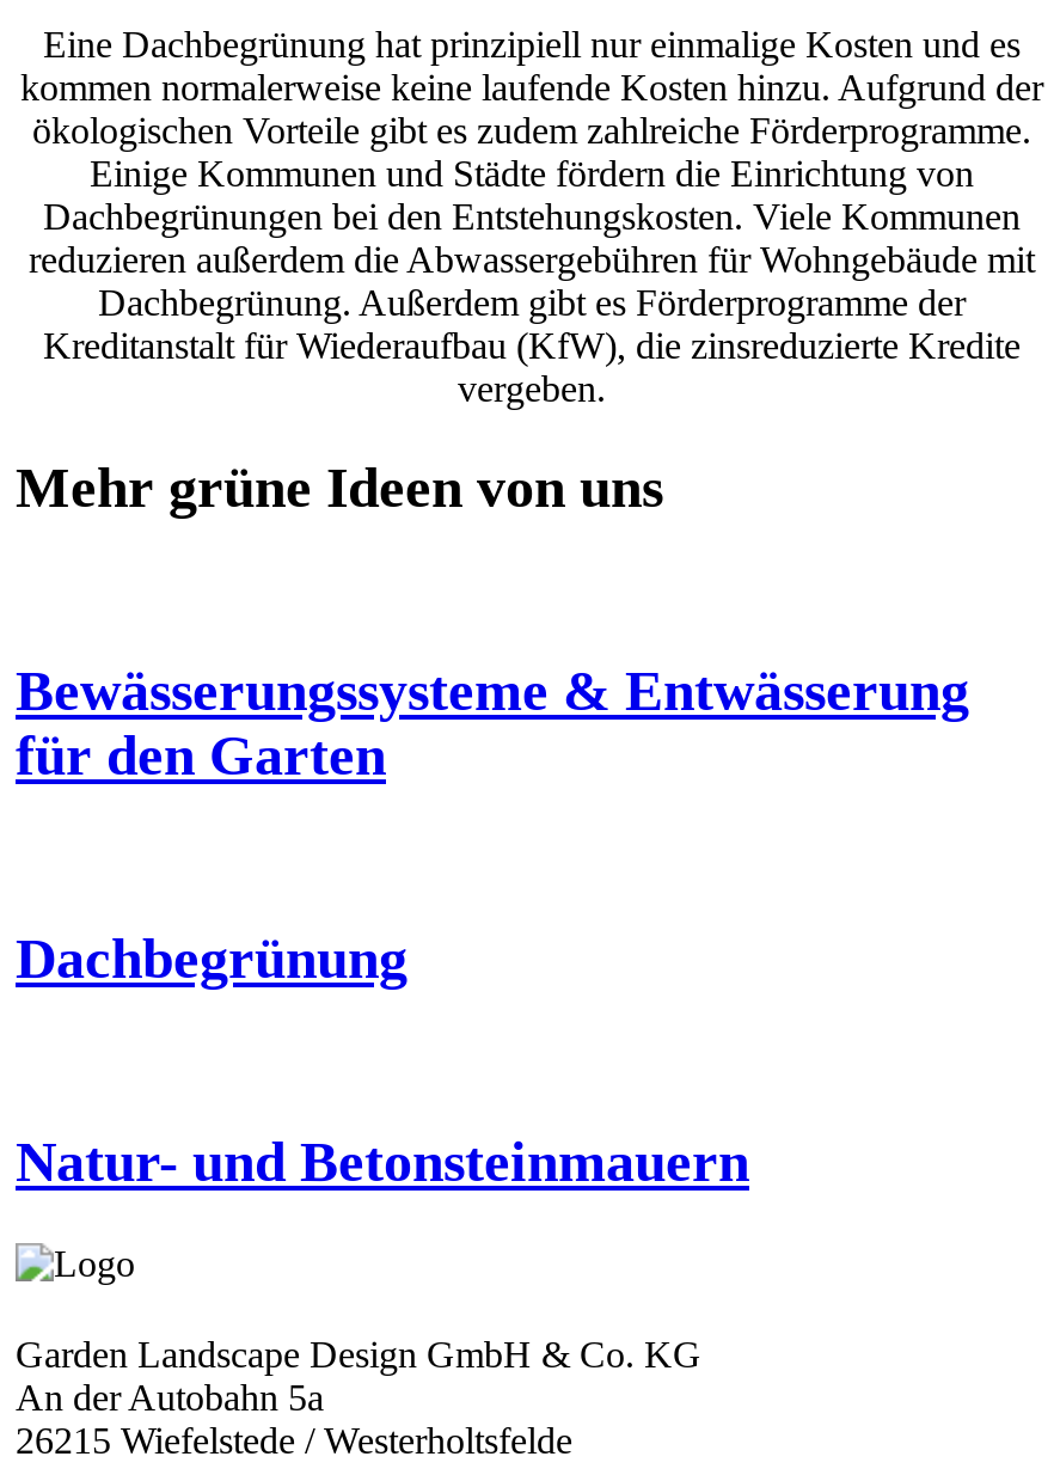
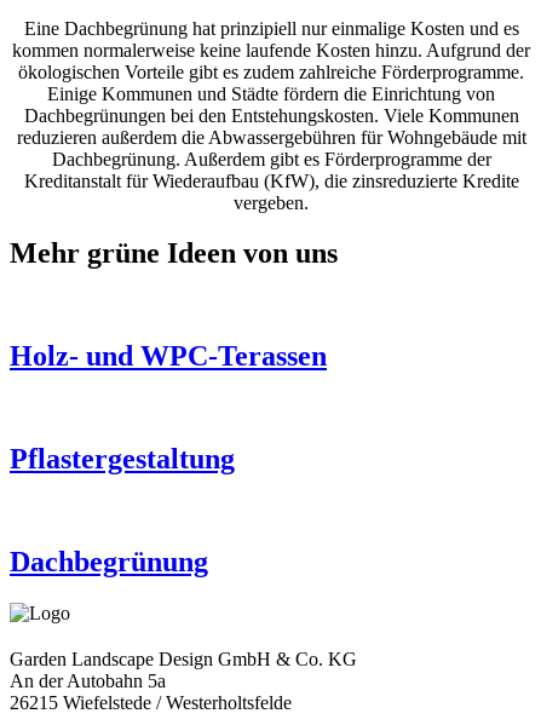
[16,660,969,787] Bewässerungssysteme & Entwässerung | für den Garten -> [10,340,327,474] Holz- und WPC-Terassen | Pflastergestaltung
moved [16,928,407,990] -> [10,546,208,577]: Dachbegrünung
[16,1130,749,1192] Natur- und Betonsteinmauern -> none

